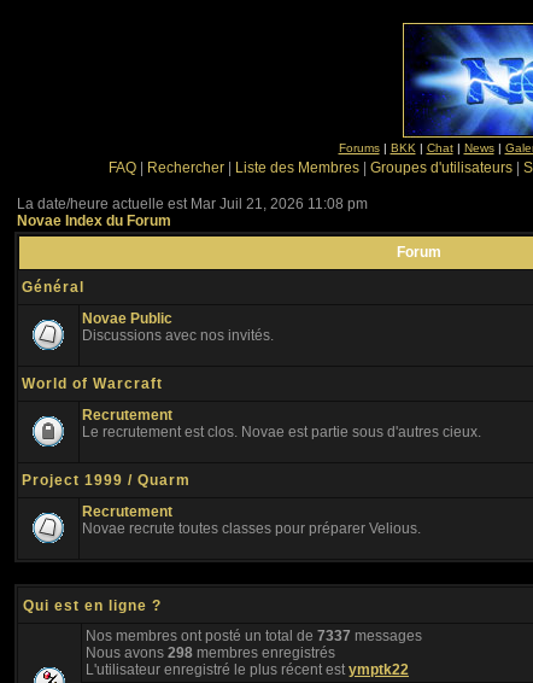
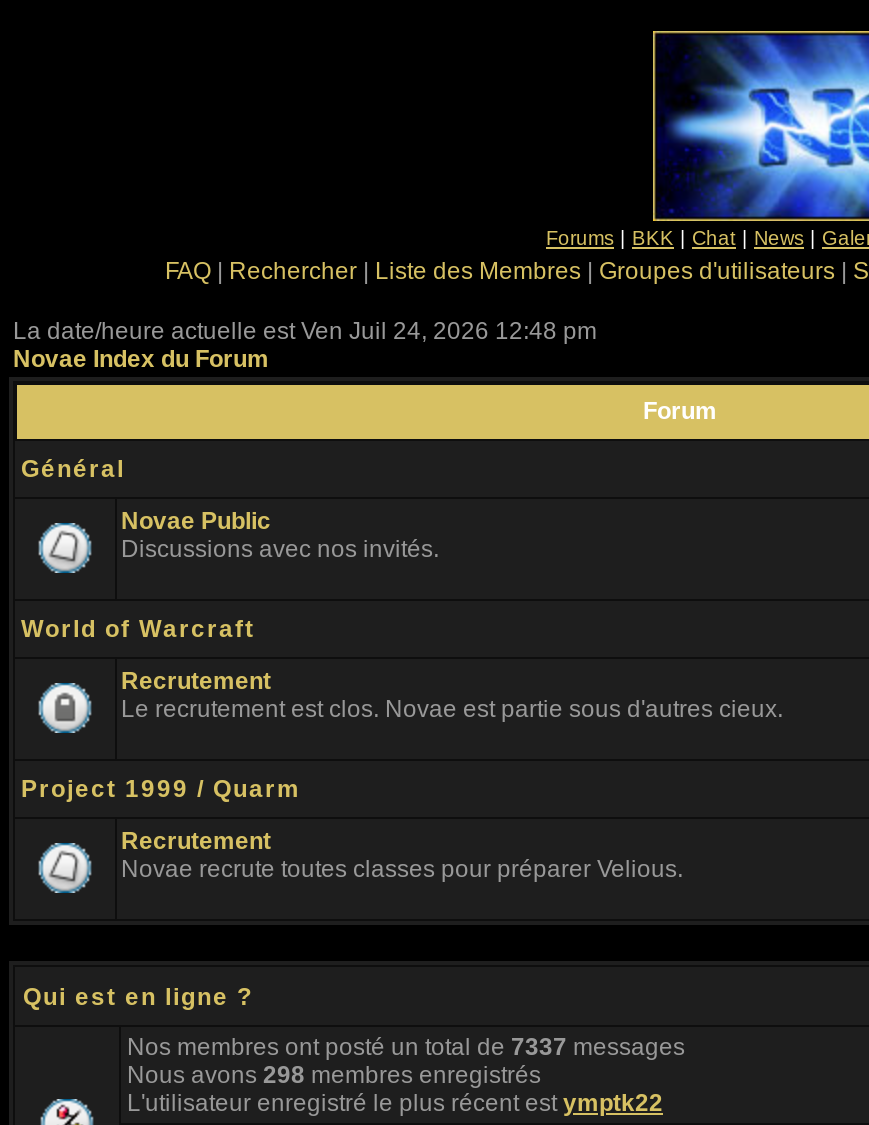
[17,195,368,212] La date/heure actuelle est Mar Juil 21, 2026 11:08 pm -> [13,317,597,345] La date/heure actuelle est Ven Juil 24, 2026 12:48 pm

